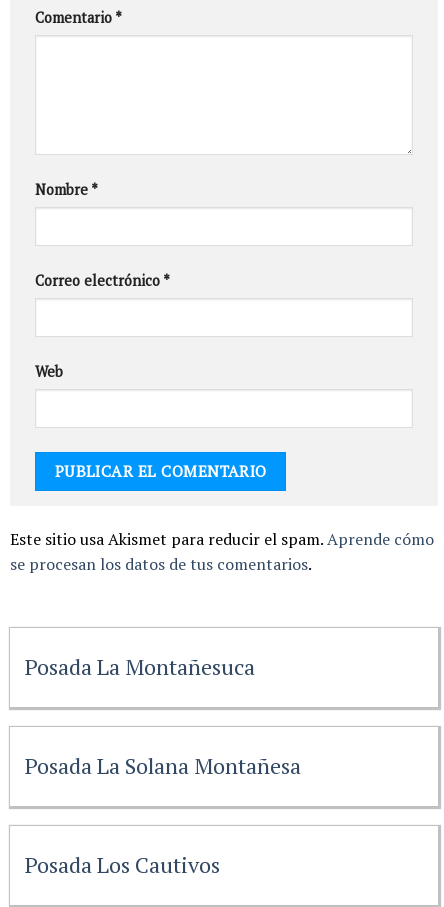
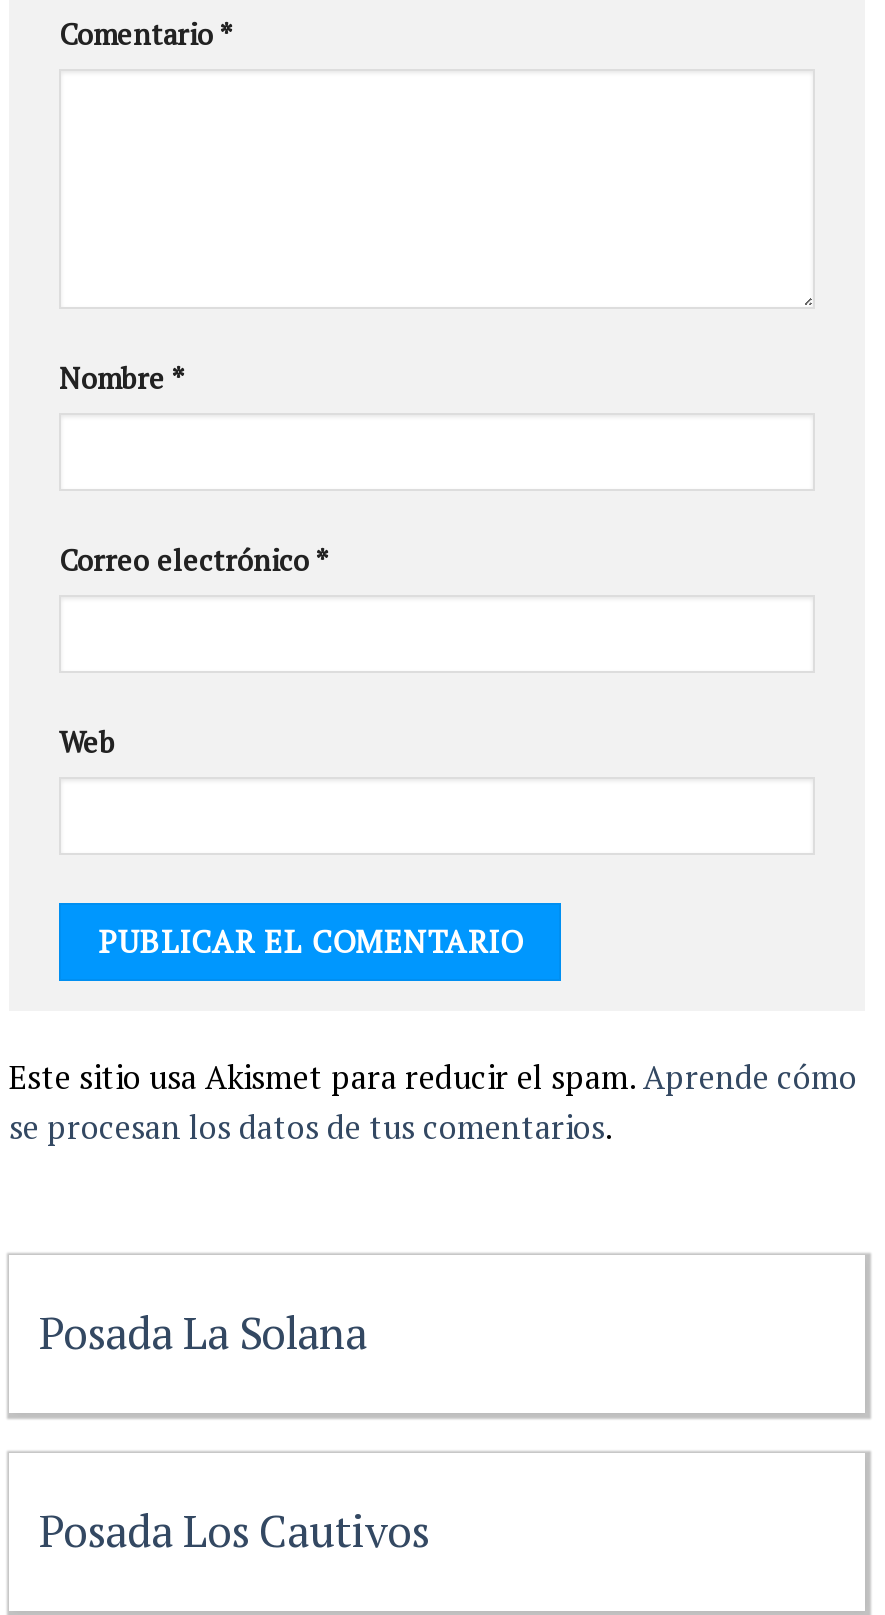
[25,652,301,780] Posada La Montañesuca | Posada La Solana Montañesa -> [39,1302,367,1360] Posada La Solana

